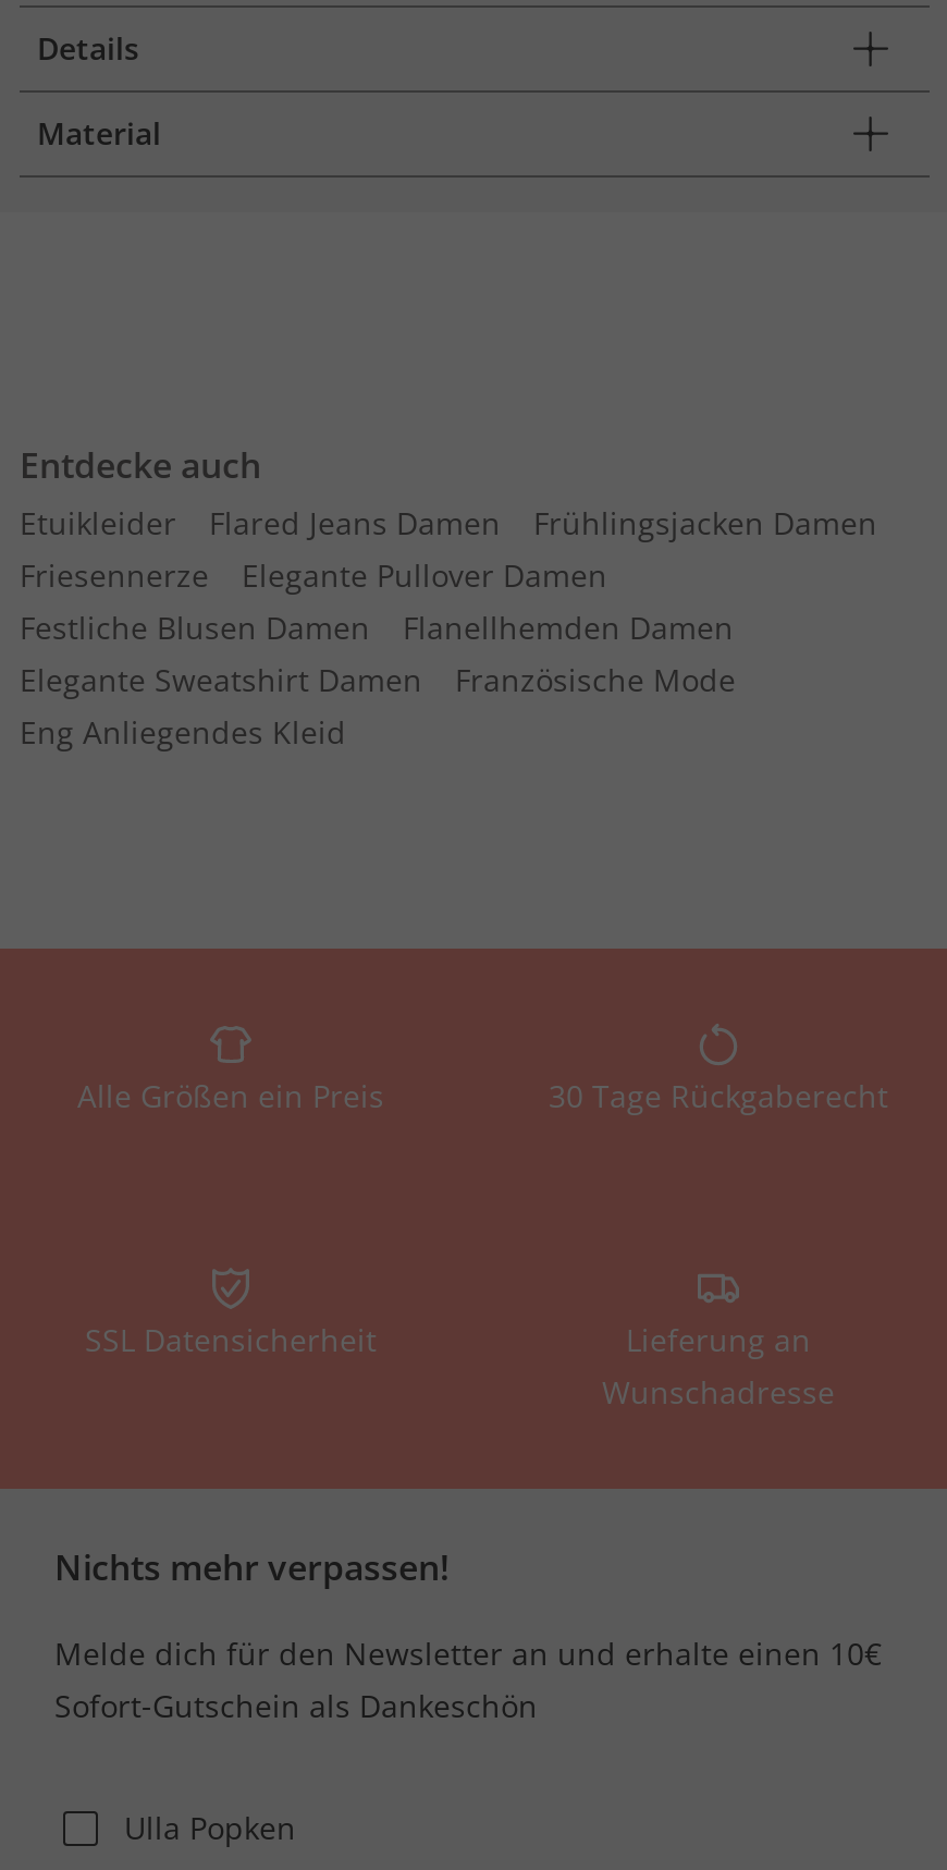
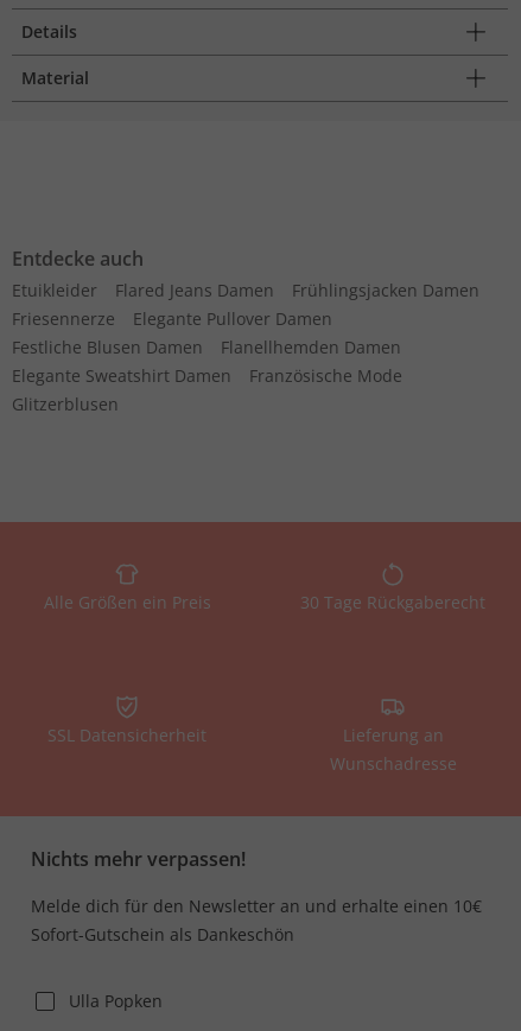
[20,711,346,753] Eng Anliegendes Kleid -> [12,393,119,415] Glitzerblusen

